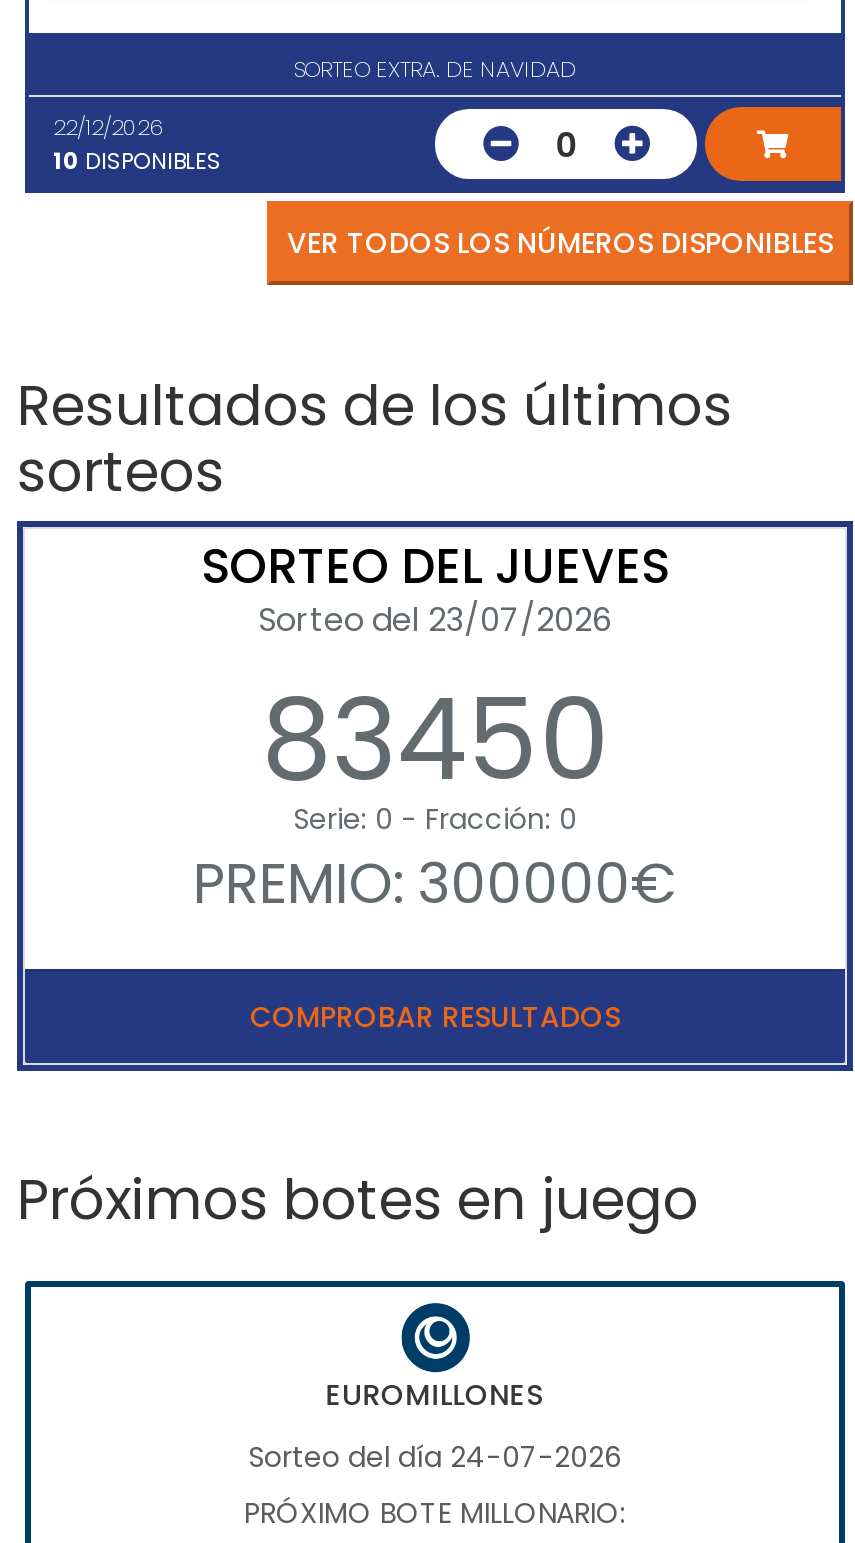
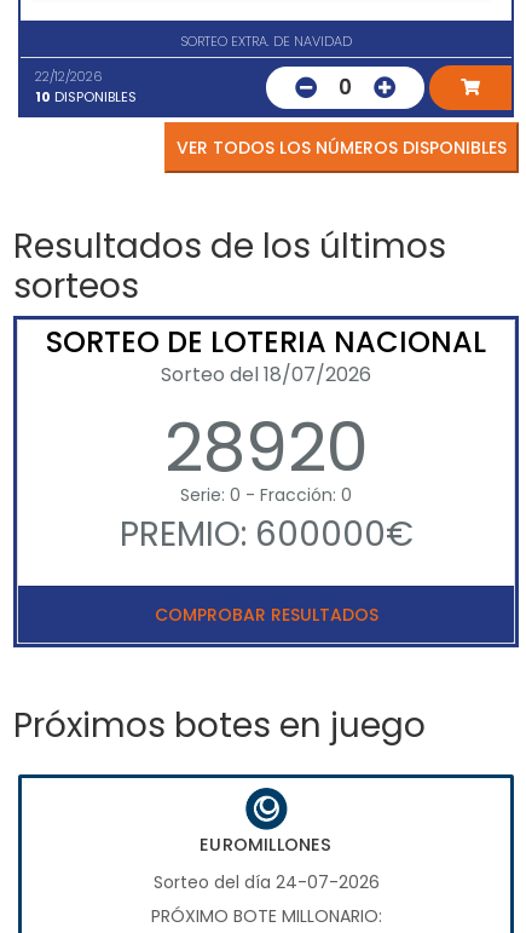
[201,533,669,819] SORTEO DEL JUEVES | Sorteo del 23/07/2026 | 83450 -> [46,322,486,495] SORTEO DE LOTERIA NACIONAL | Sorteo del 18/07/2026 | 28920
[193,845,677,923] PREMIO: 300000€ -> [119,510,413,558] PREMIO: 600000€

